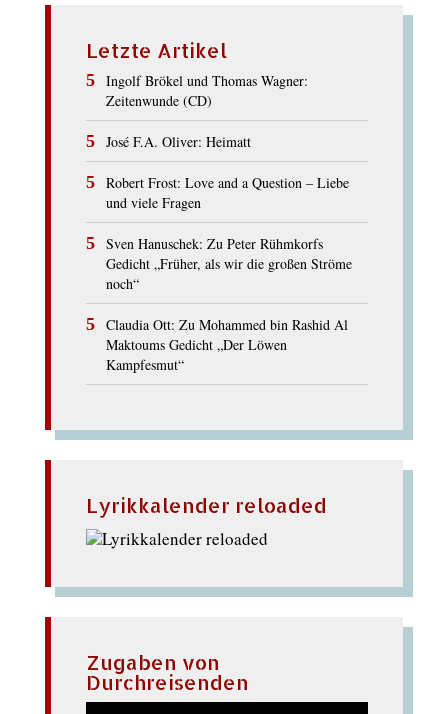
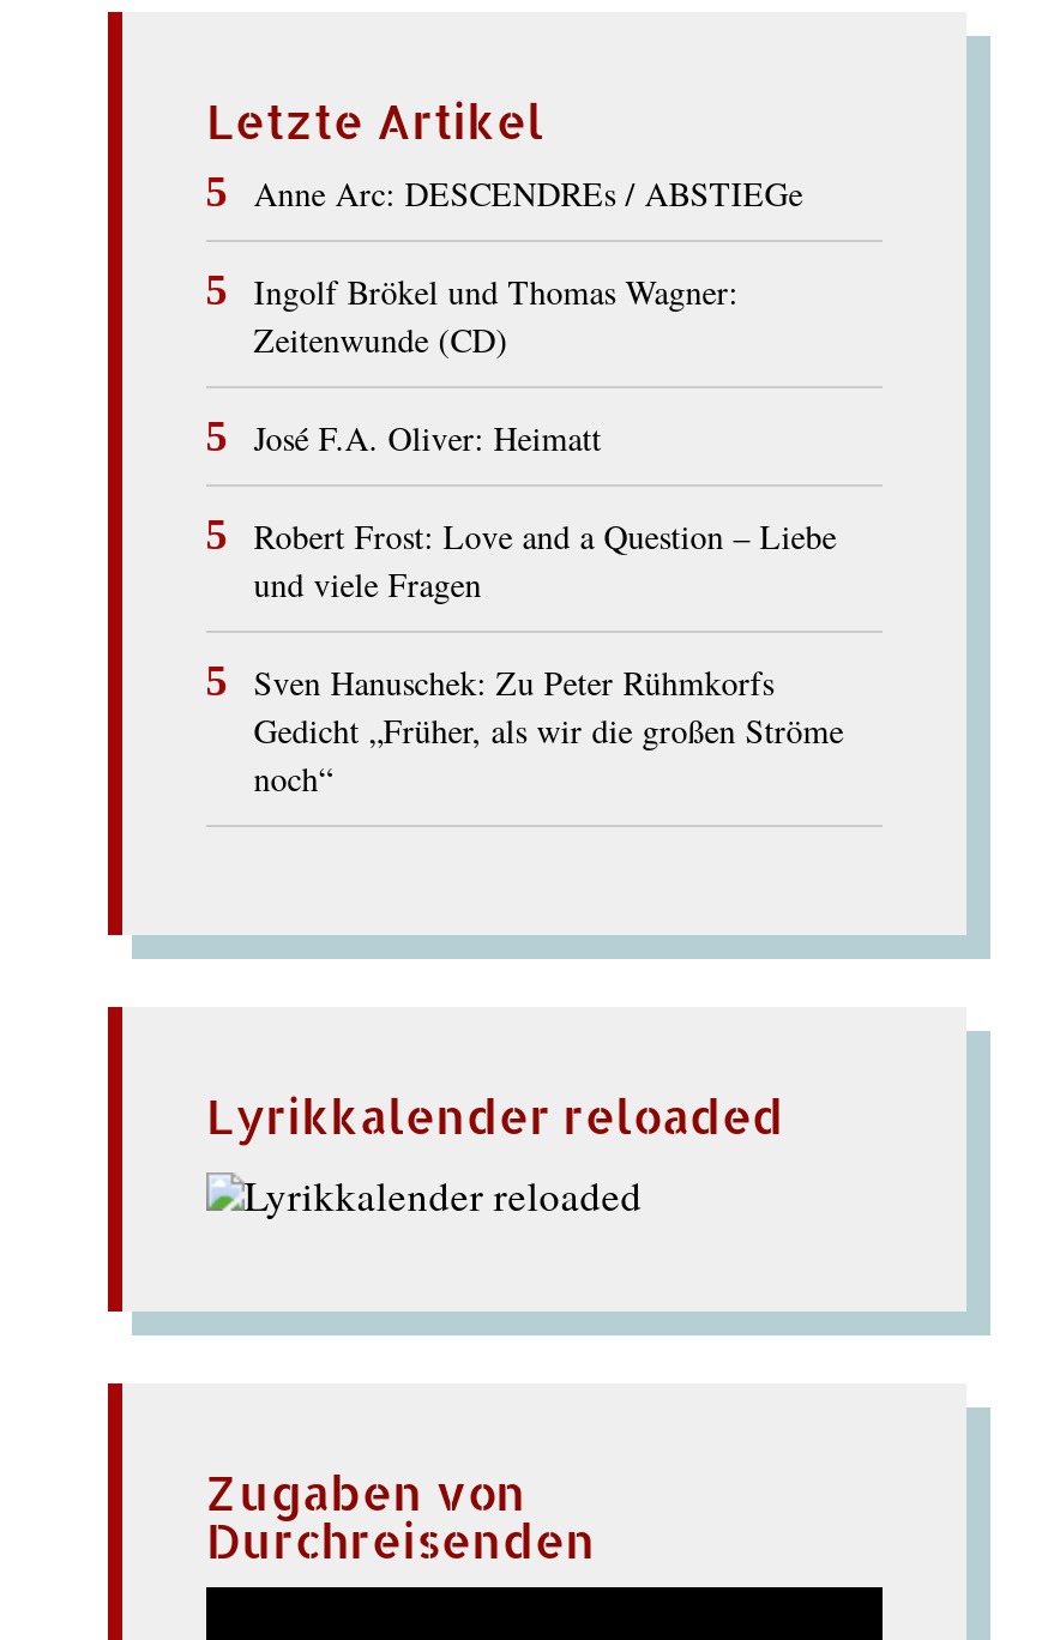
none -> [254,170,803,215] Anne Arc: DESCENDREs / ABSTIEGe
moved [106,71,352,293] -> [254,268,844,800]: Ingolf Brökel und Thomas Wagner: | Zeitenwunde (CD) | José F.A. Oliver: Heimatt | Robert Frost: Love and a Question – Liebe | und viele Fragen | Sven Hanuschek: Zu Peter Rühmkorfs | Gedicht „Früher, als wir die großen Ströme | noch“
[106,315,348,374] Claudia Ott: Zu Mohammed bin Rashid Al | Maktoums Gedicht „Der Löwen | Kampfesmut“ -> none

